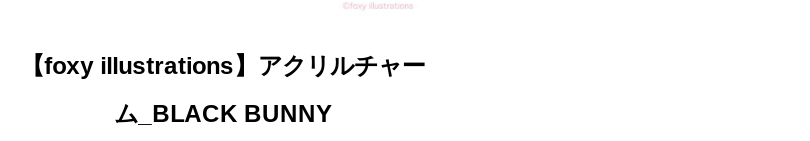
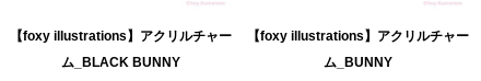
none -> [247,28,469,70] 【foxy illustrations】アクリルチャー | ム_BUNNY

